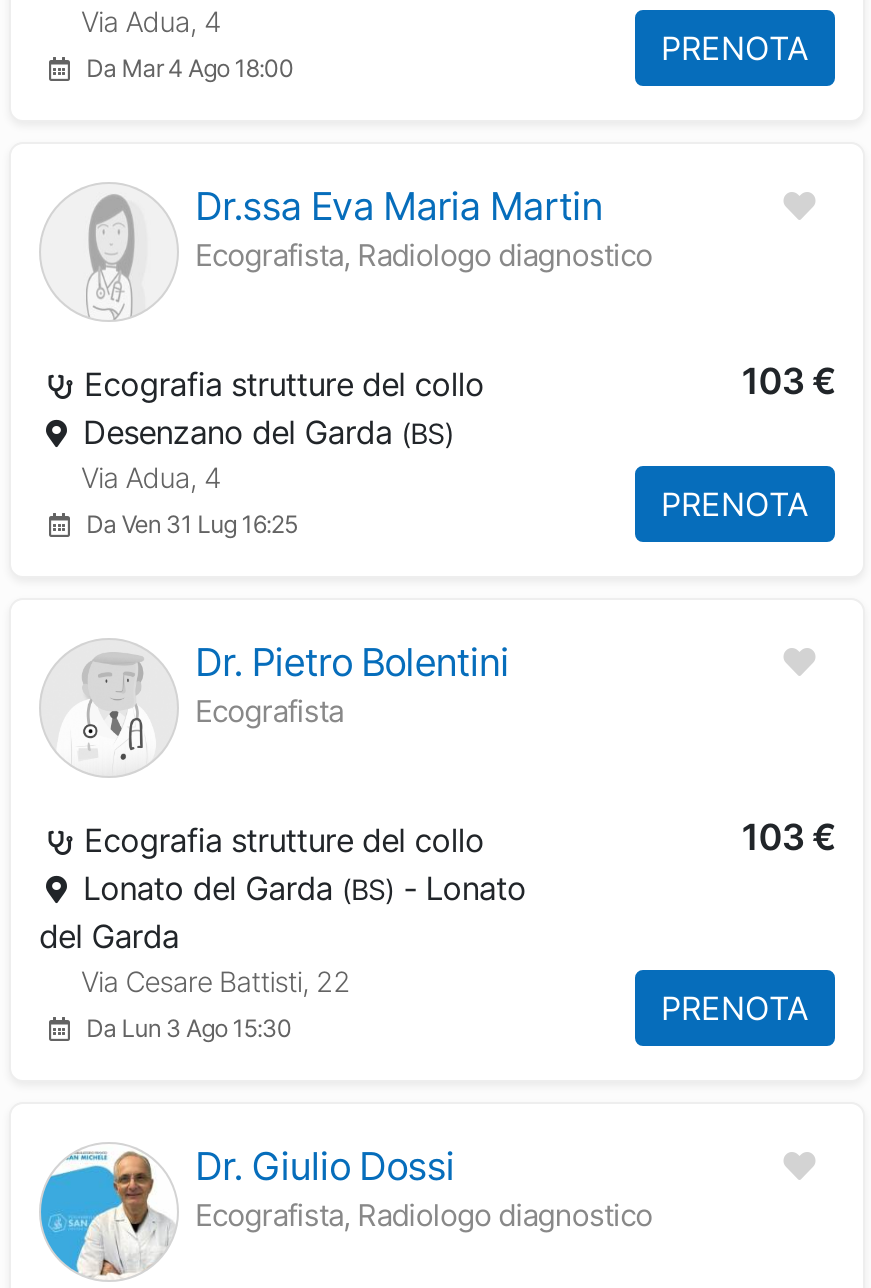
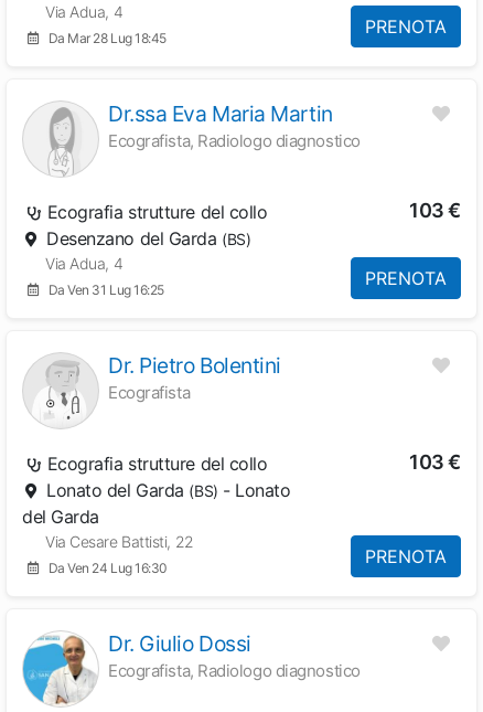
[86,54,294,84] Da Mar 4 Ago 18:00 -> [48,30,167,46] Da Mar 28 Lug 18:45
[86,1014,292,1044] Da Lun 3 Ago 15:30 -> [48,560,168,576] Da Ven 24 Lug 16:30

